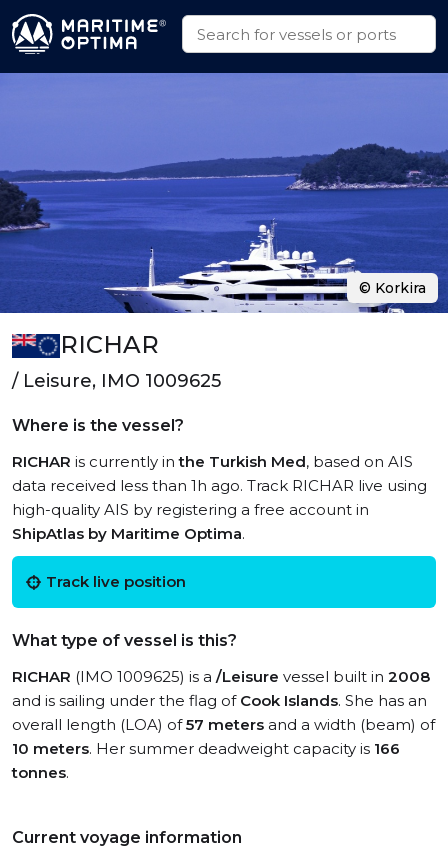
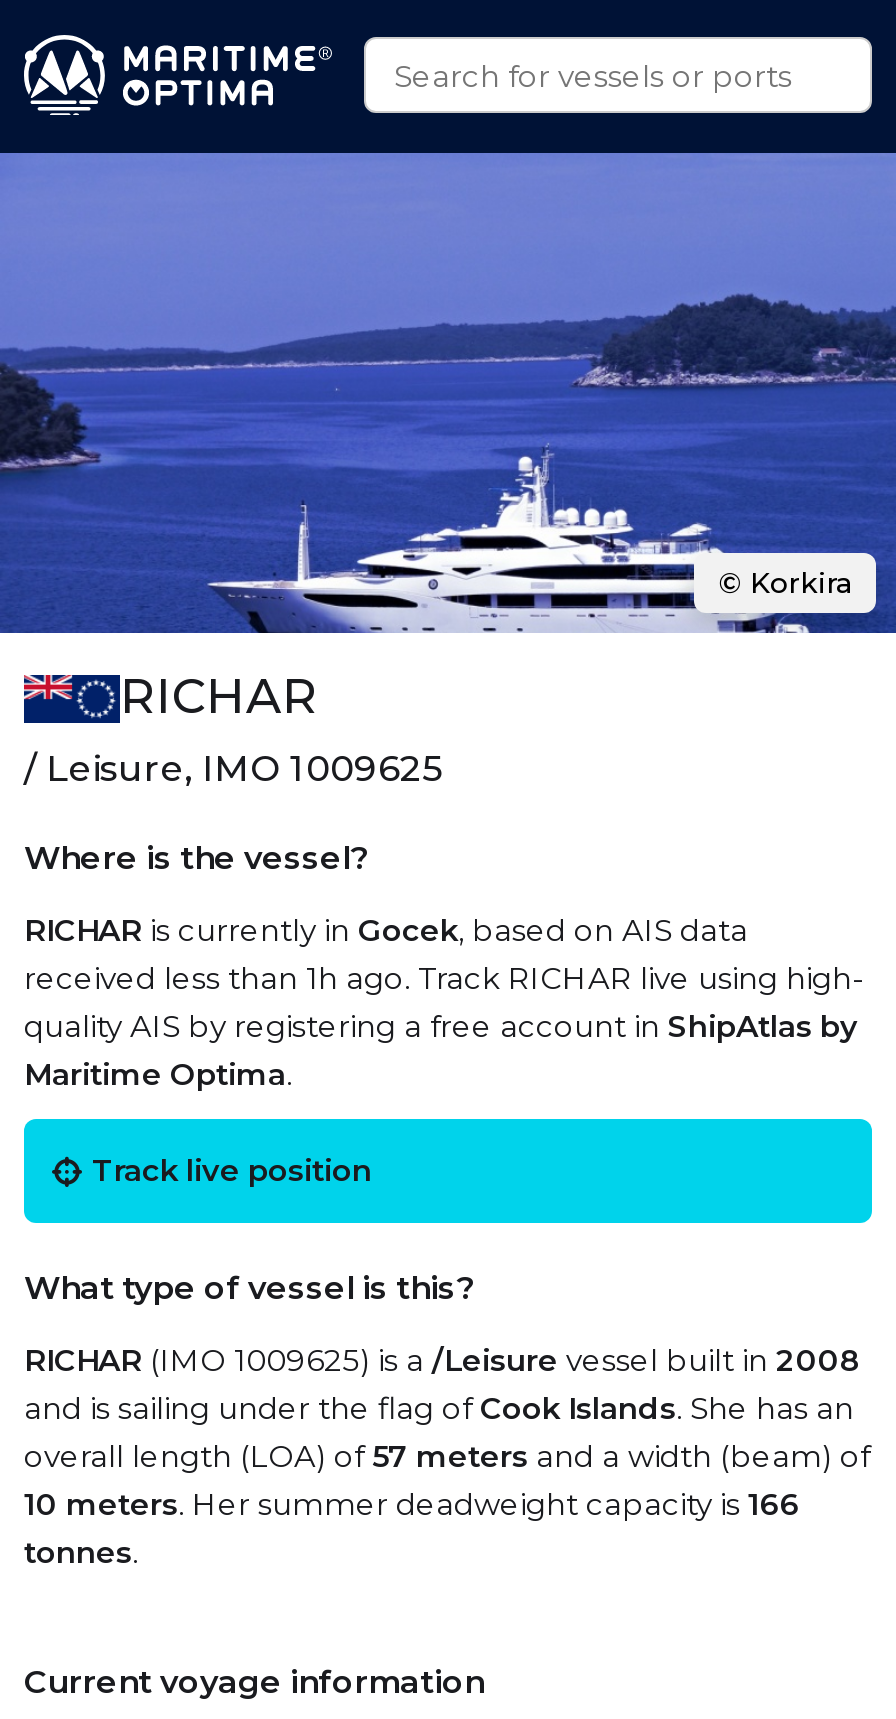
[12,452,427,543] RICHAR is currently in the Turkish Med, based on AIS | data received less than 1h ago. Track RICHAR live using | high-quality AIS by registering a free account in | ShipAtlas by Maritime Optima. -> [24,911,864,1093] RICHAR is currently in Gocek, based on AIS data | received less than 1h ago. Track RICHAR live using high- | quality AIS by registering a free account in ShipAtlas by | Maritime Optima.

